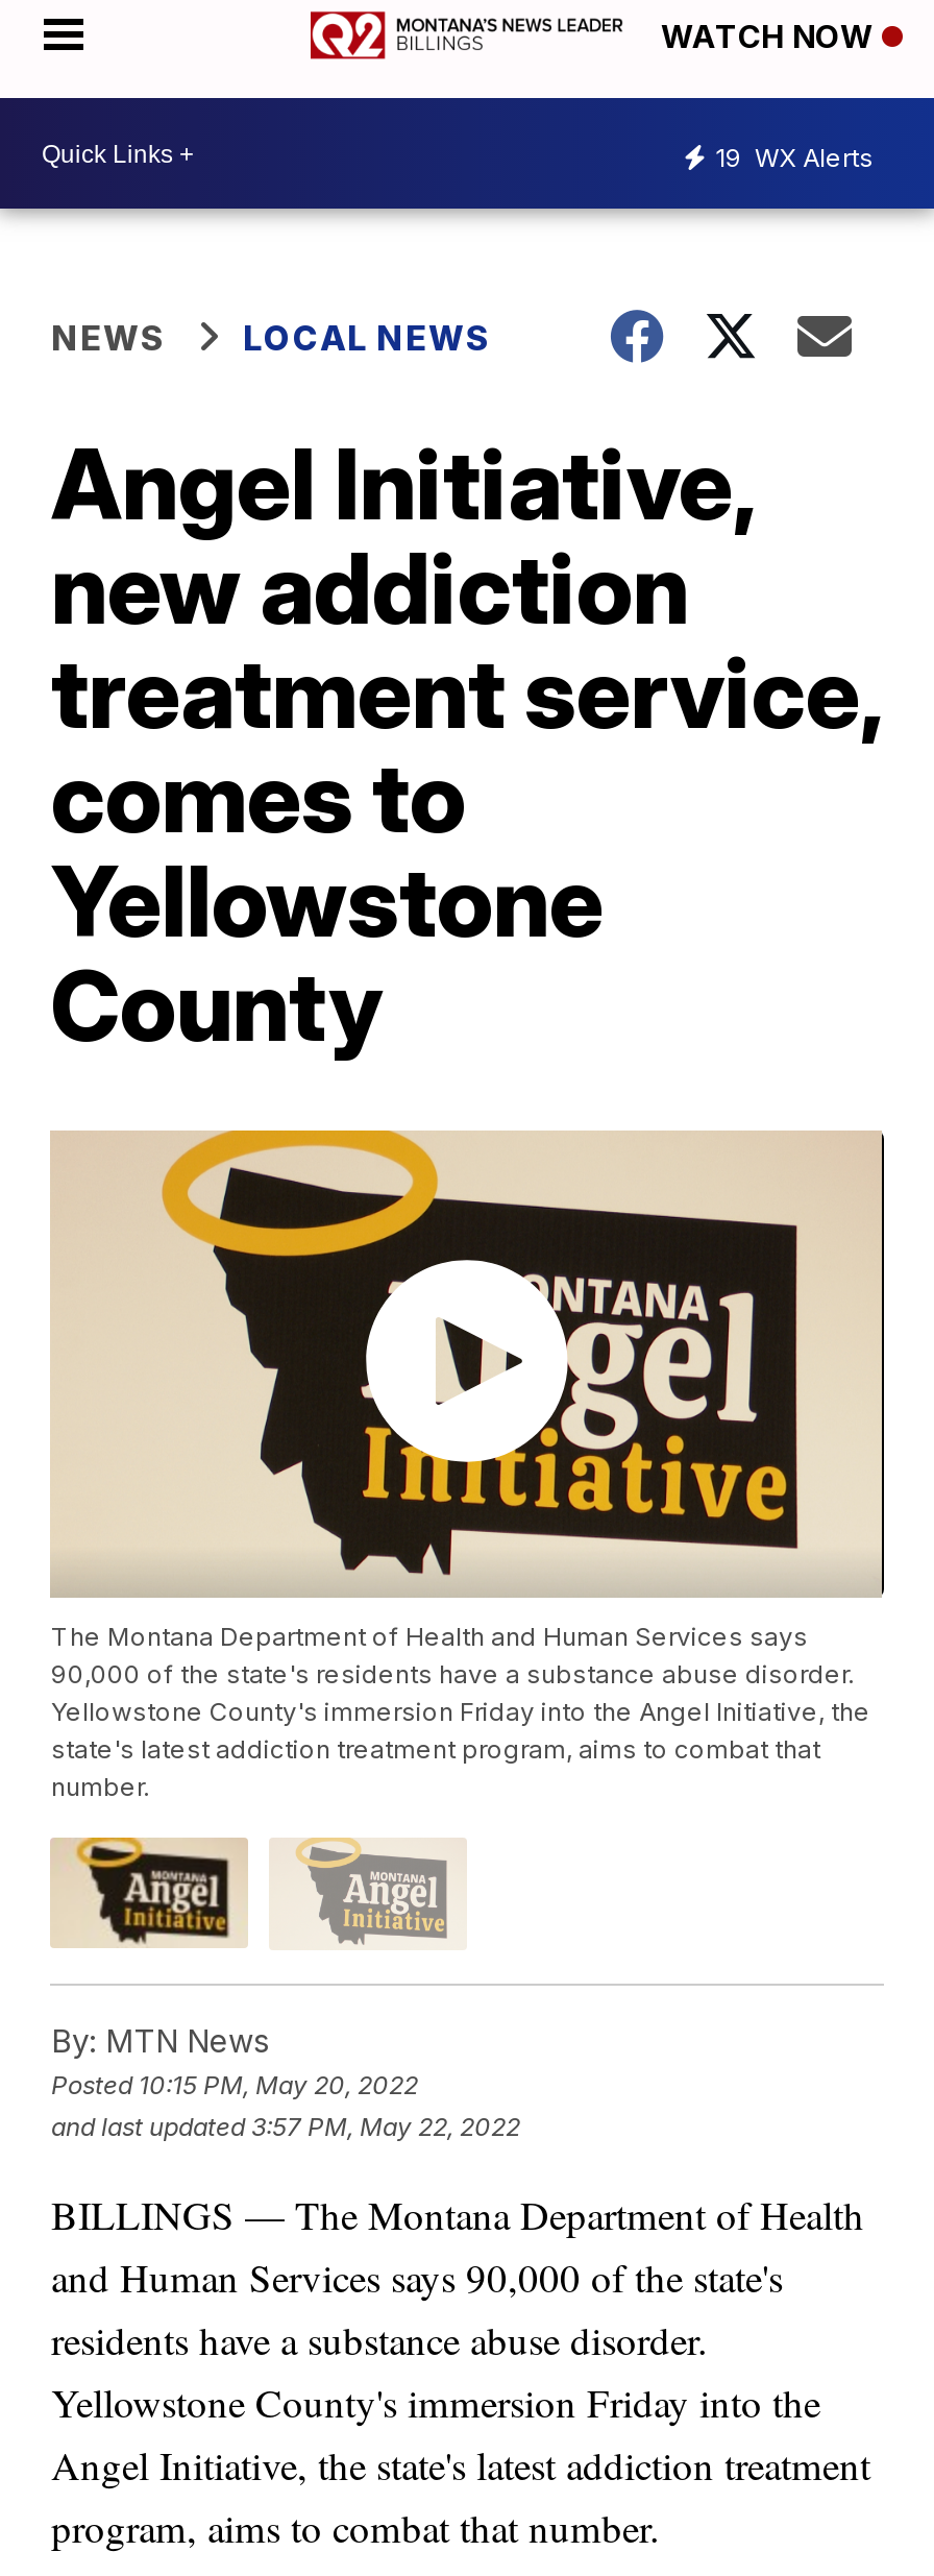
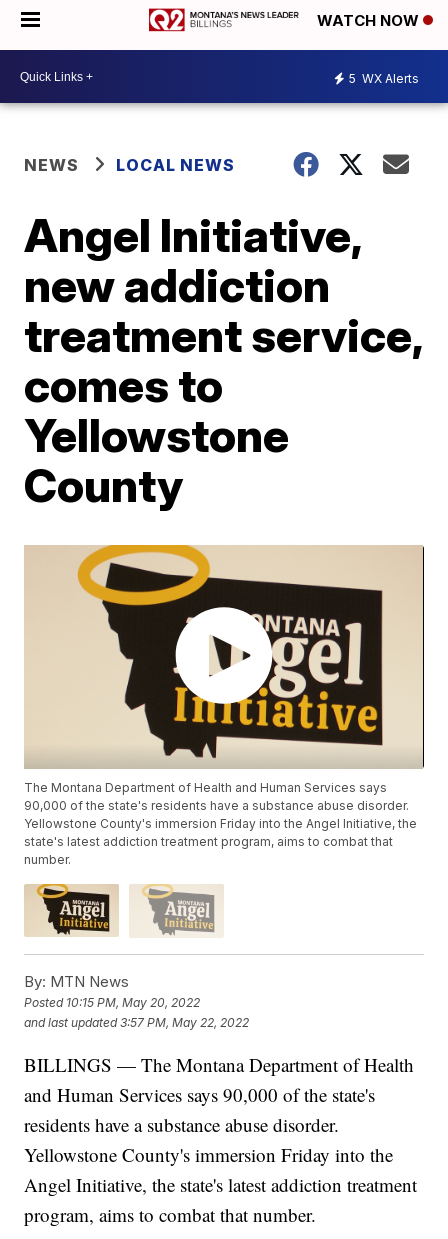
[715,141,874,172] 19 WX Alerts -> [349,70,419,85] 5 WX Alerts

